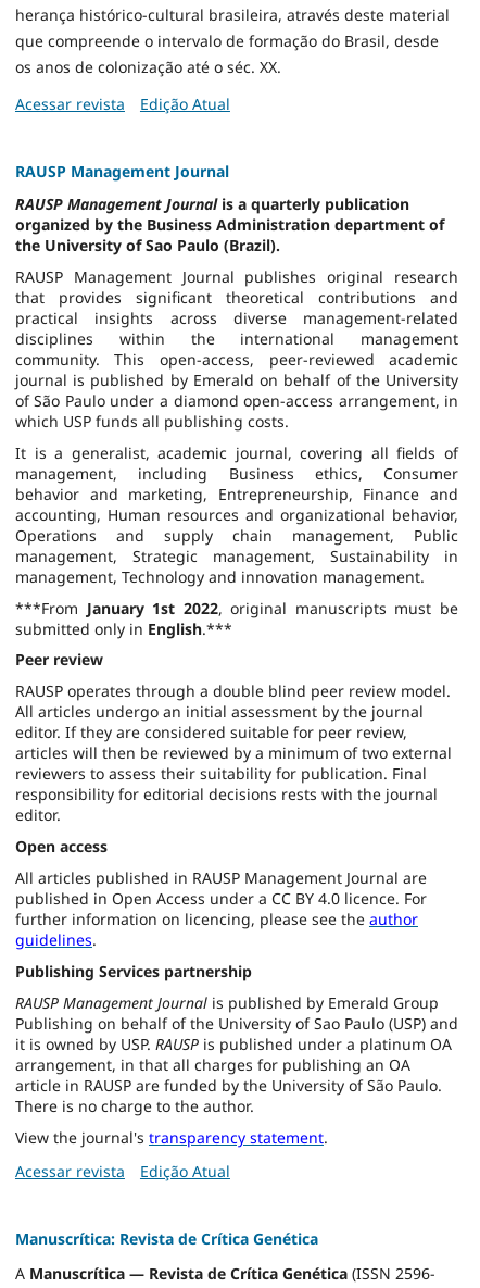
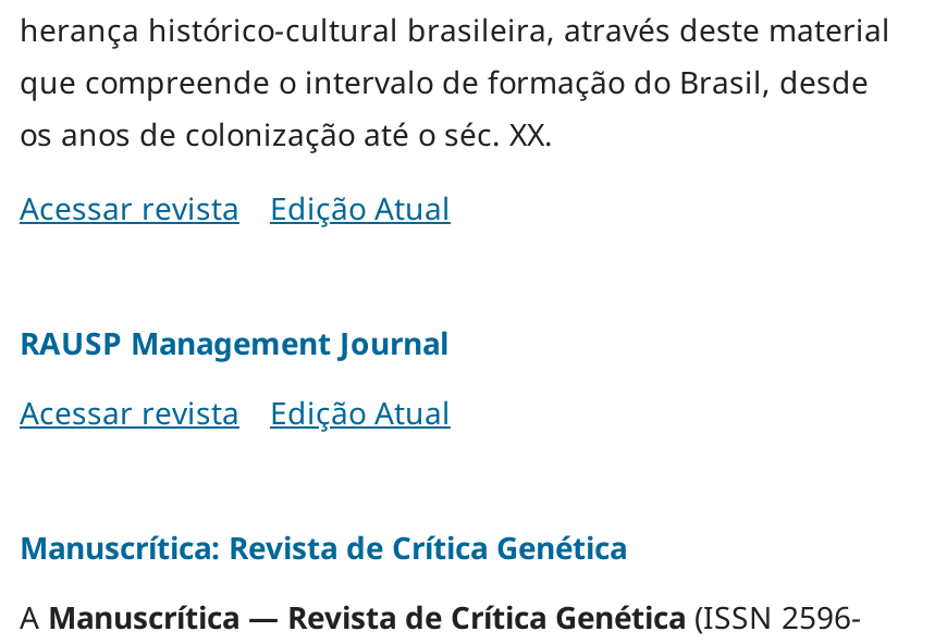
[15,193,458,1148] RAUSP Management Journal is a quarterly publication | organized by the Business Administration department of | the University of Sao Paulo (Brazil). | RAUSP Management Journal publishes original research | that provides significant theoretical contributions and | practical insights across diverse management-related | disciplines within the international management | community. This open-access, peer-reviewed academic | journal is published by Emerald on behalf of the University | of São Paulo under a diamond open-access arrangement, in | which USP funds all publishing costs. | It is a generalist, academic journal, covering all fields of | management, including Business ethics, Consumer | behavior and marketing, Entrepreneurship, Finance and | accounting, Human resources and organizational behavior, | Operations and supply chain management, Public | management, Strategic management, Sustainability in | management, Technology and innovation management. | ***From January 1st 2022, original manuscripts must be | submitted only in English.*** | Peer review | RAUSP operates through a double blind peer review model. | All articles undergo an initial assessment by the journal | editor. If they are considered suitable for peer review, | articles will then be reviewed by a minimum of two external | reviewers to assess their suitability for publication. Final | responsibility for editorial decisions rests with the journal | editor. | Open access | All articles published in RAUSP Management Journal are | published in Open Access under a CC BY 4.0 licence. For | further information on licencing, please see the author | guidelines. | Publishing Services partnership | RAUSP Management Journal is published by Emerald Group | Publishing on behalf of the University of Sao Paulo (USP) and | it is owned by USP. RAUSP is published under a platinum OA | arrangement, in that all charges for publishing an OA | article in RAUSP are funded by the University of São Paulo. | There is no charge to the author. | View the journal's transparency statement. -> none

